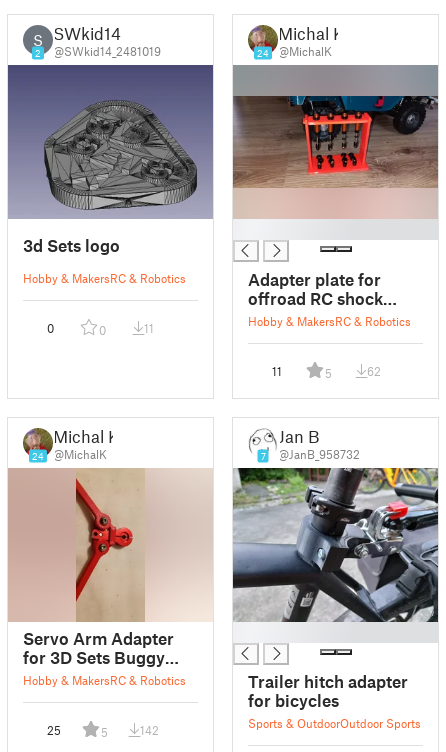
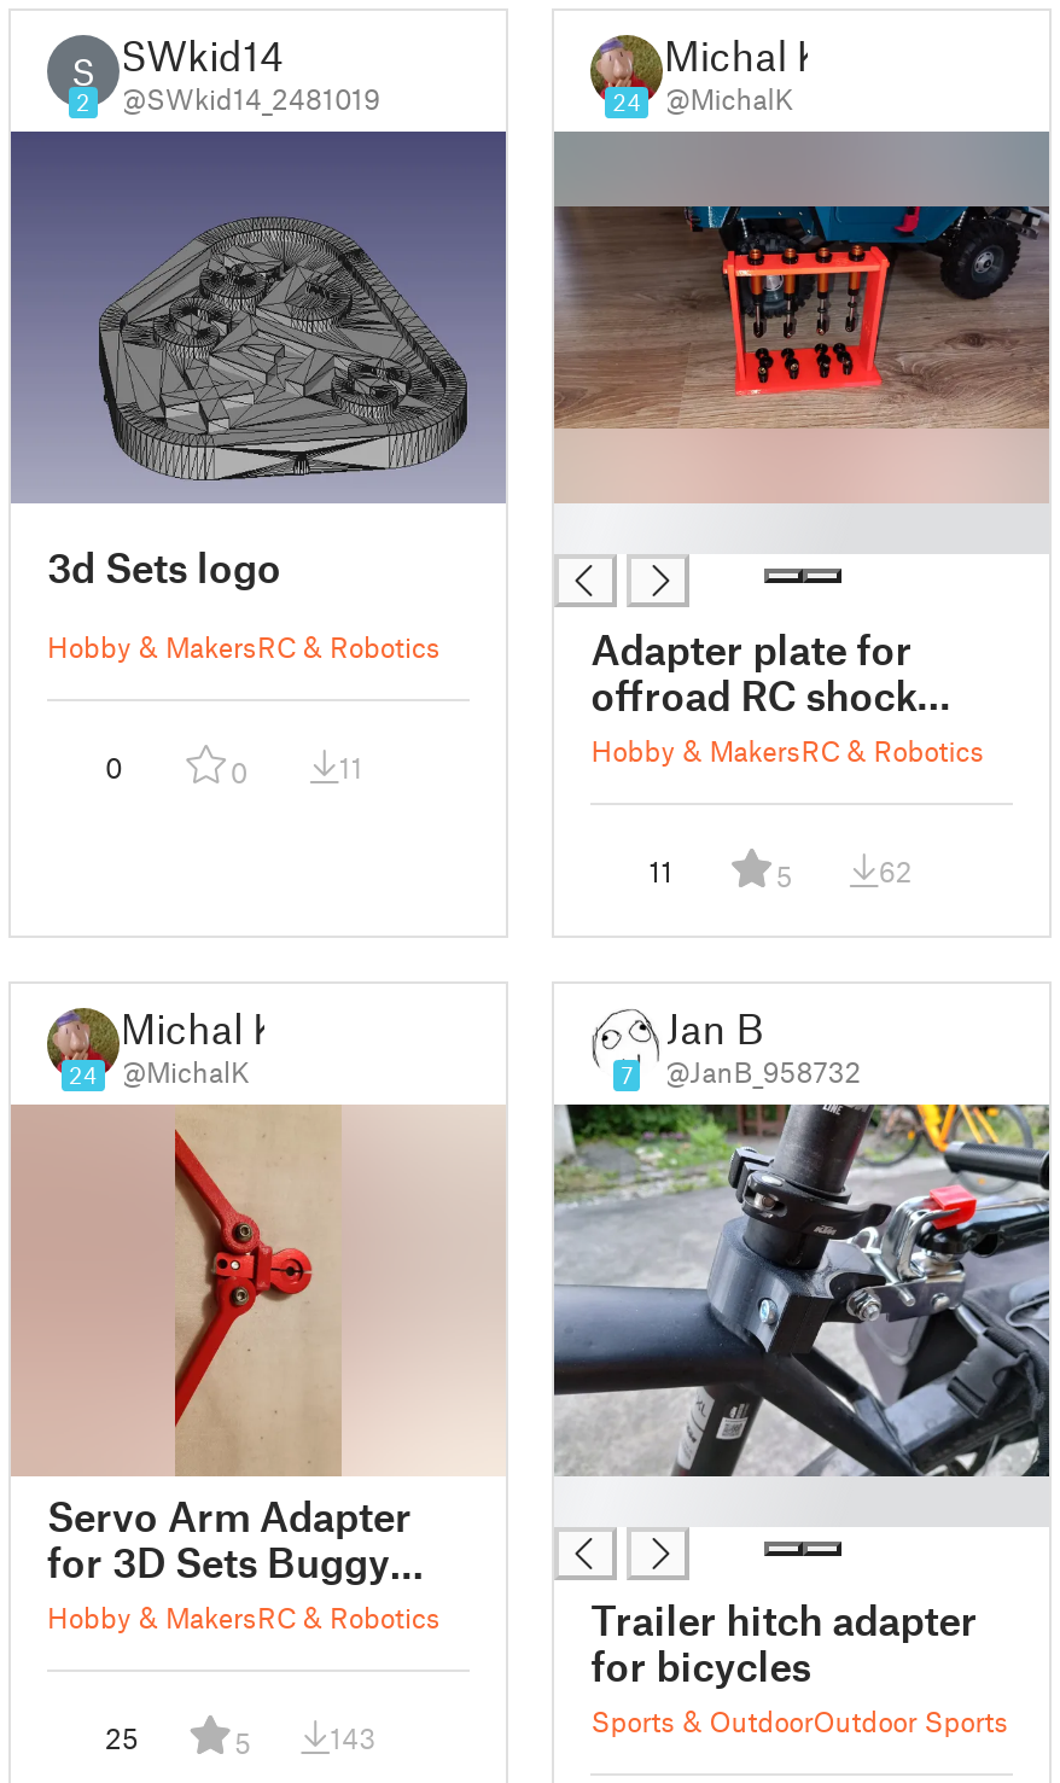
[140,723,159,737] 142 -> [330,1721,376,1755] 143

